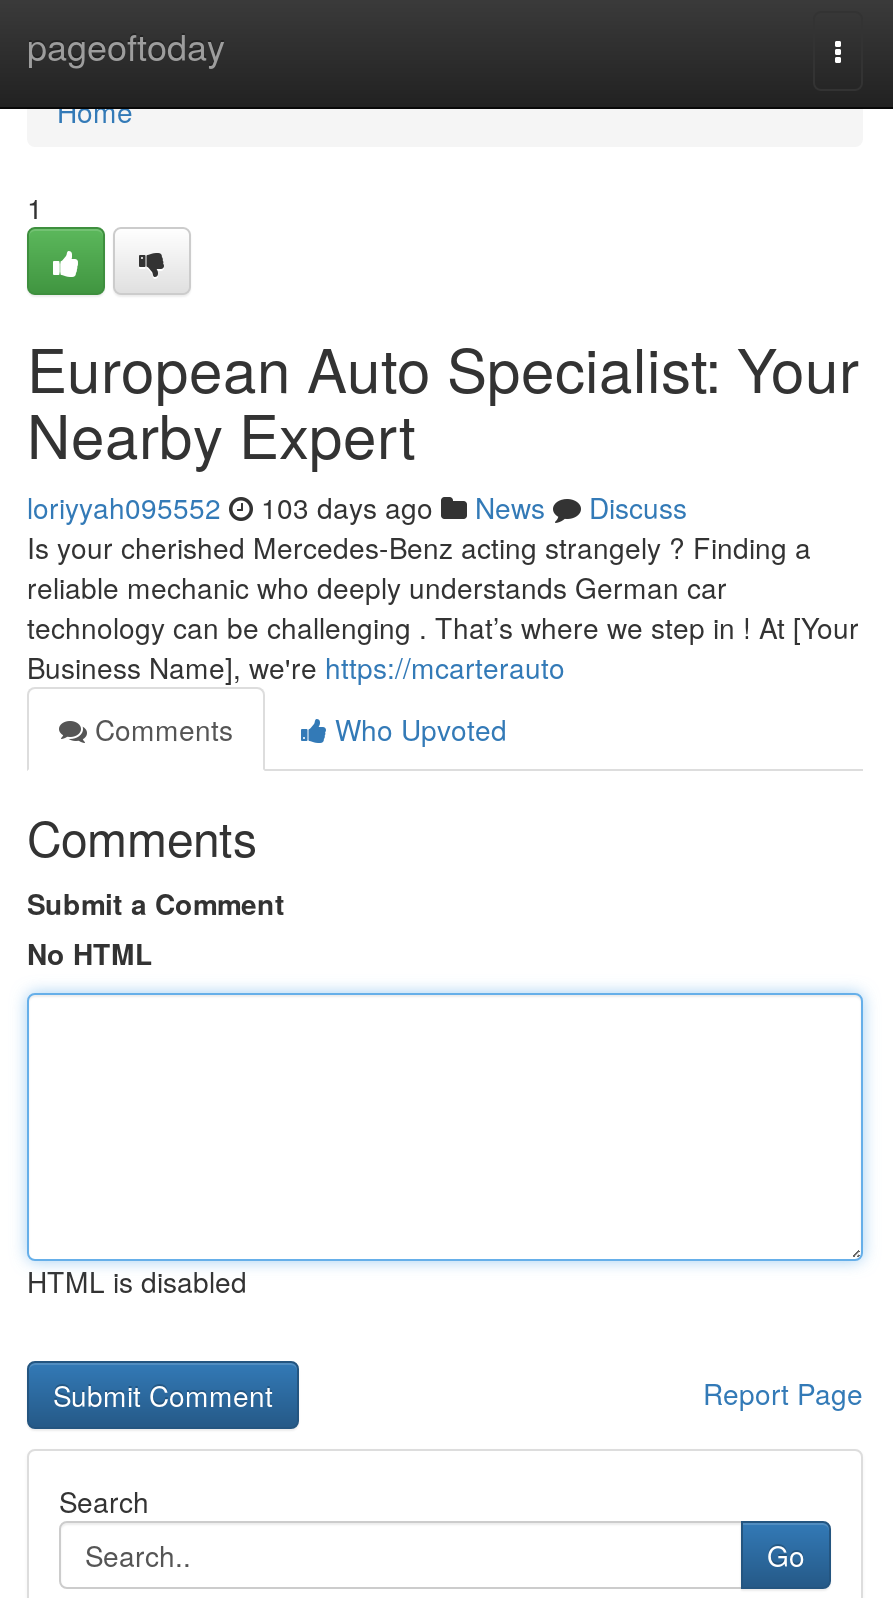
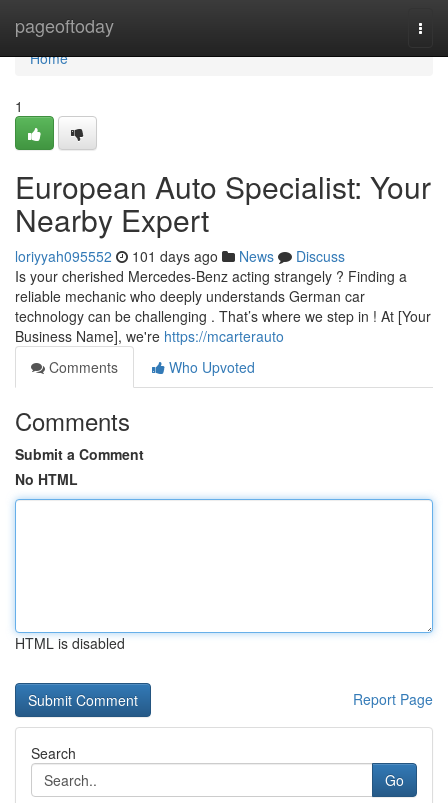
[27,487,687,527] loriyyah095552 103 days ago News Discuss -> [15,246,345,266] loriyyah095552 101 days ago News Discuss

